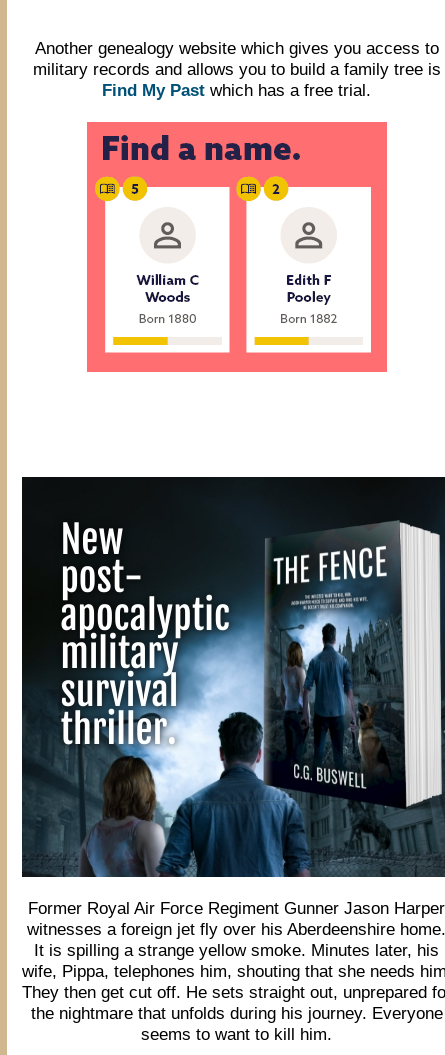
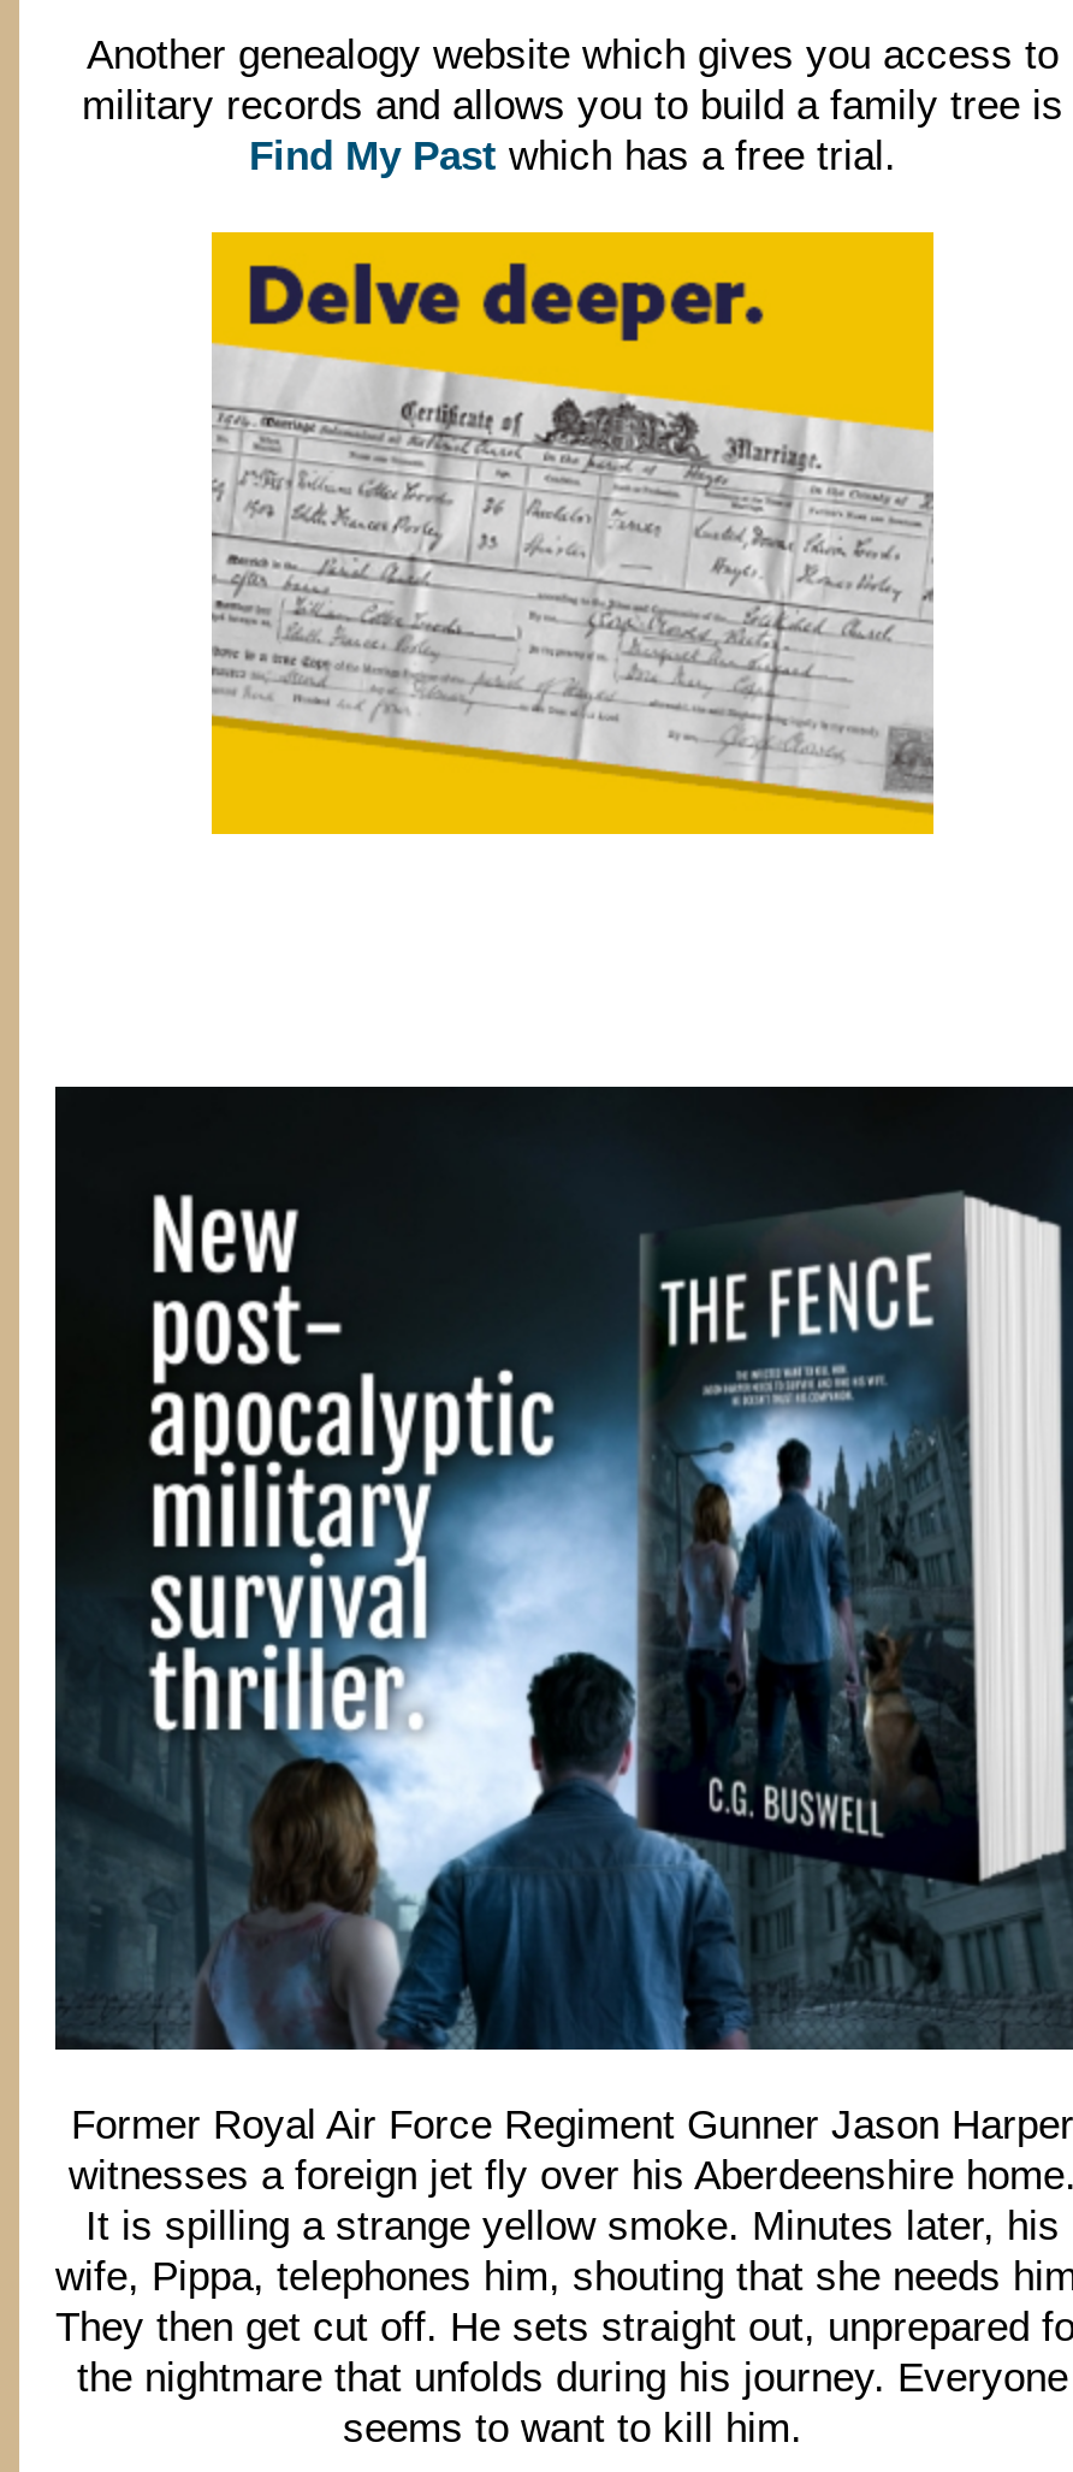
[86,121,388,373] [image] -> [209,229,936,838] [image]

